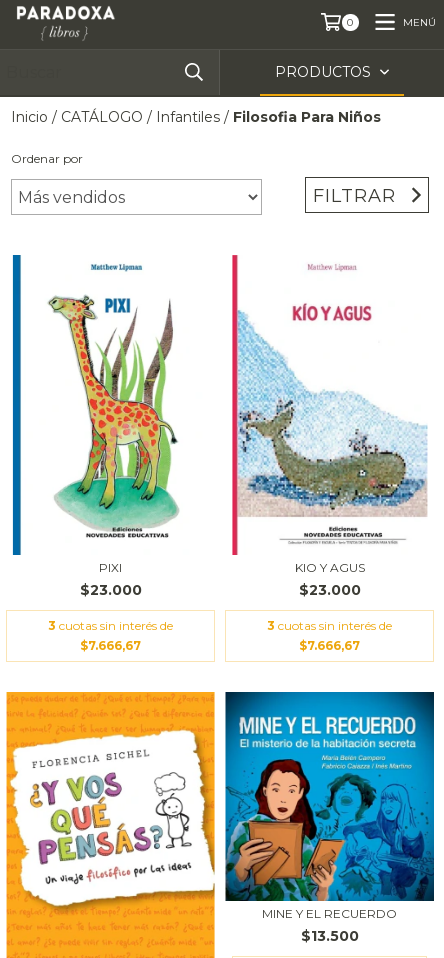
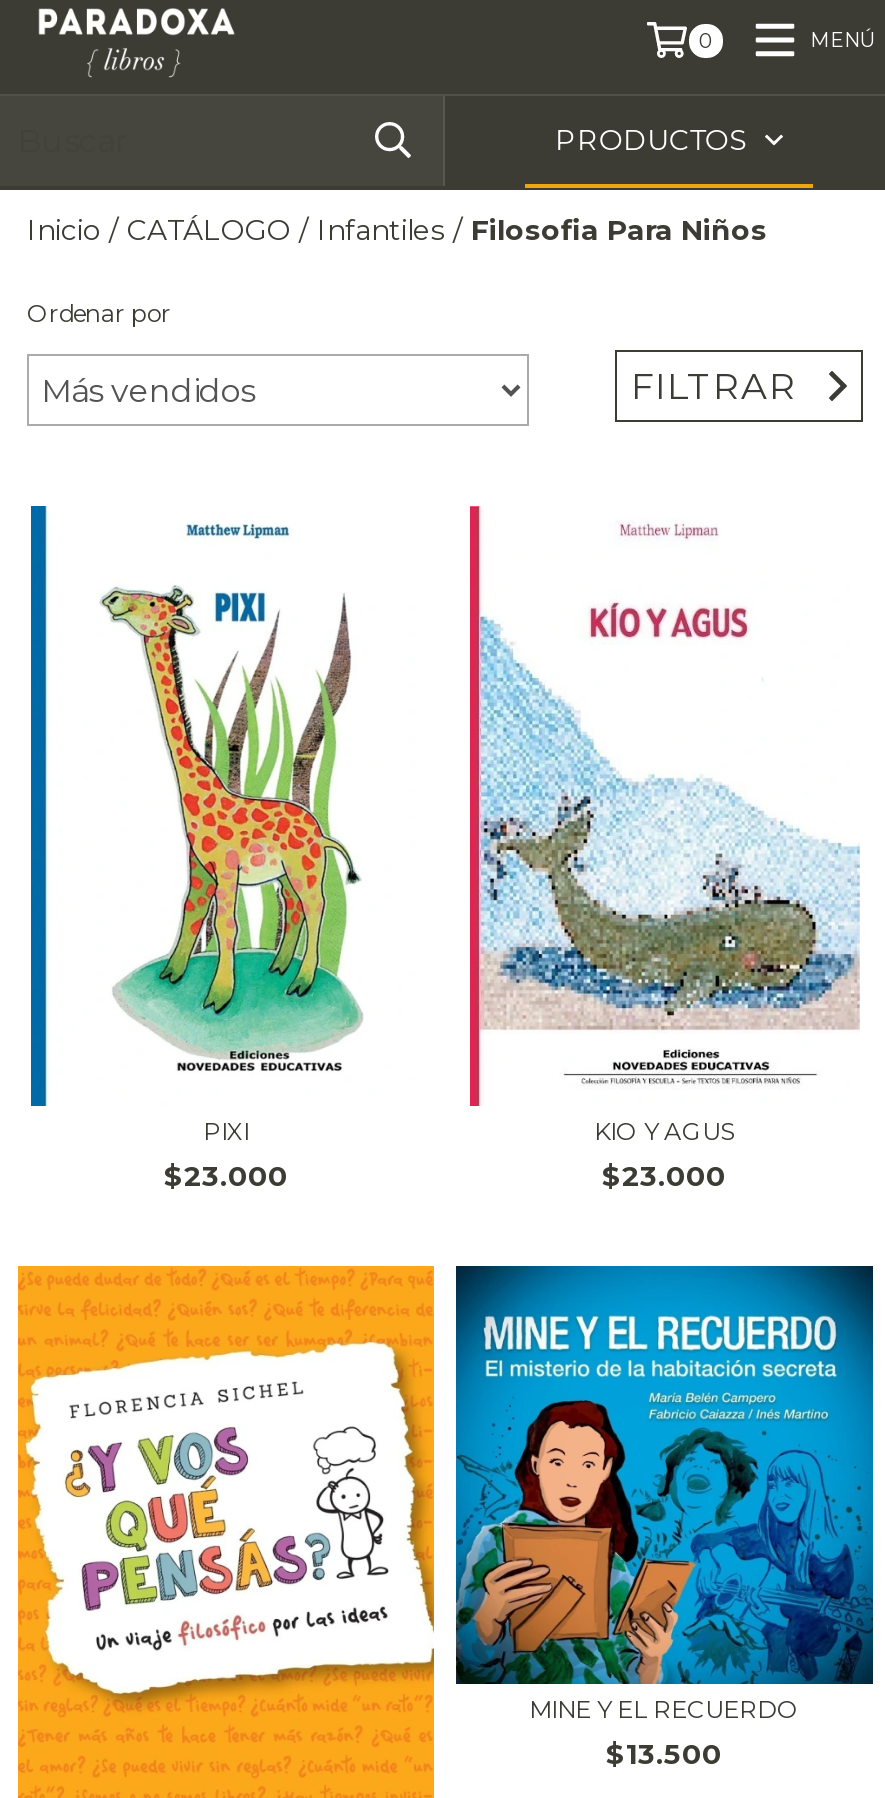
[48,618,173,653] 3 cuotas sin interés de | $7.666,67 -> none
[267,618,392,653] 3 cuotas sin interés de | $7.666,67 -> none

